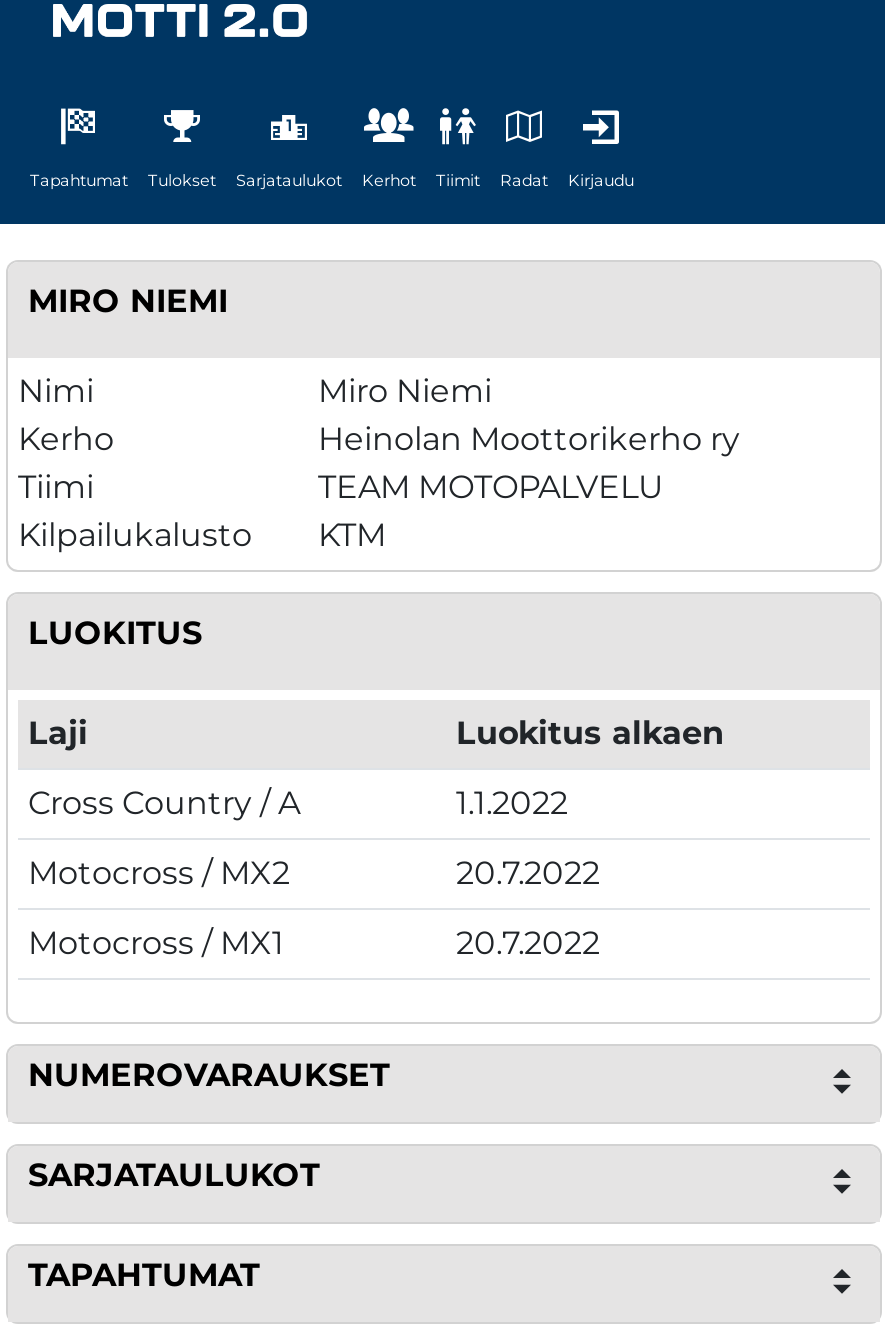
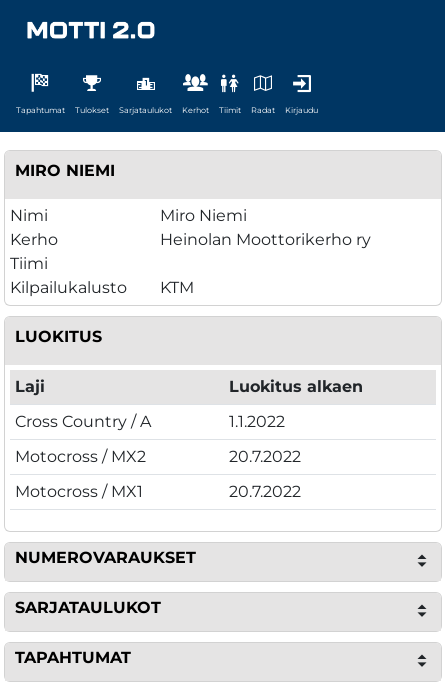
[318,468,664,506] TEAM MOTOPALVELU -> none

